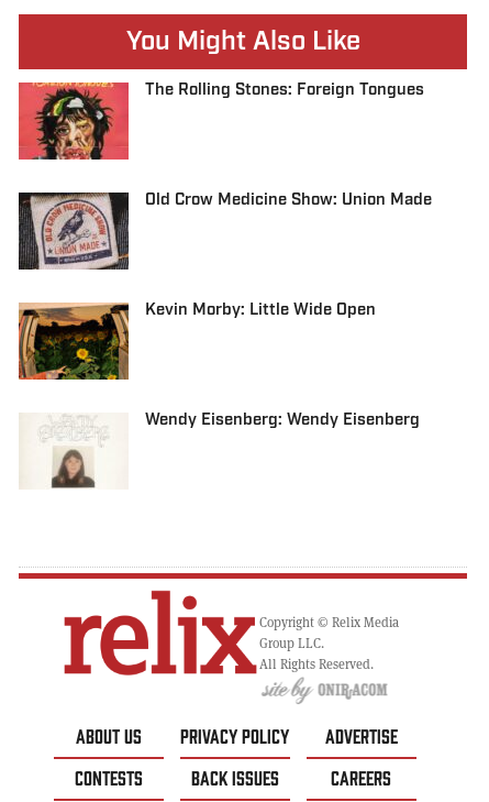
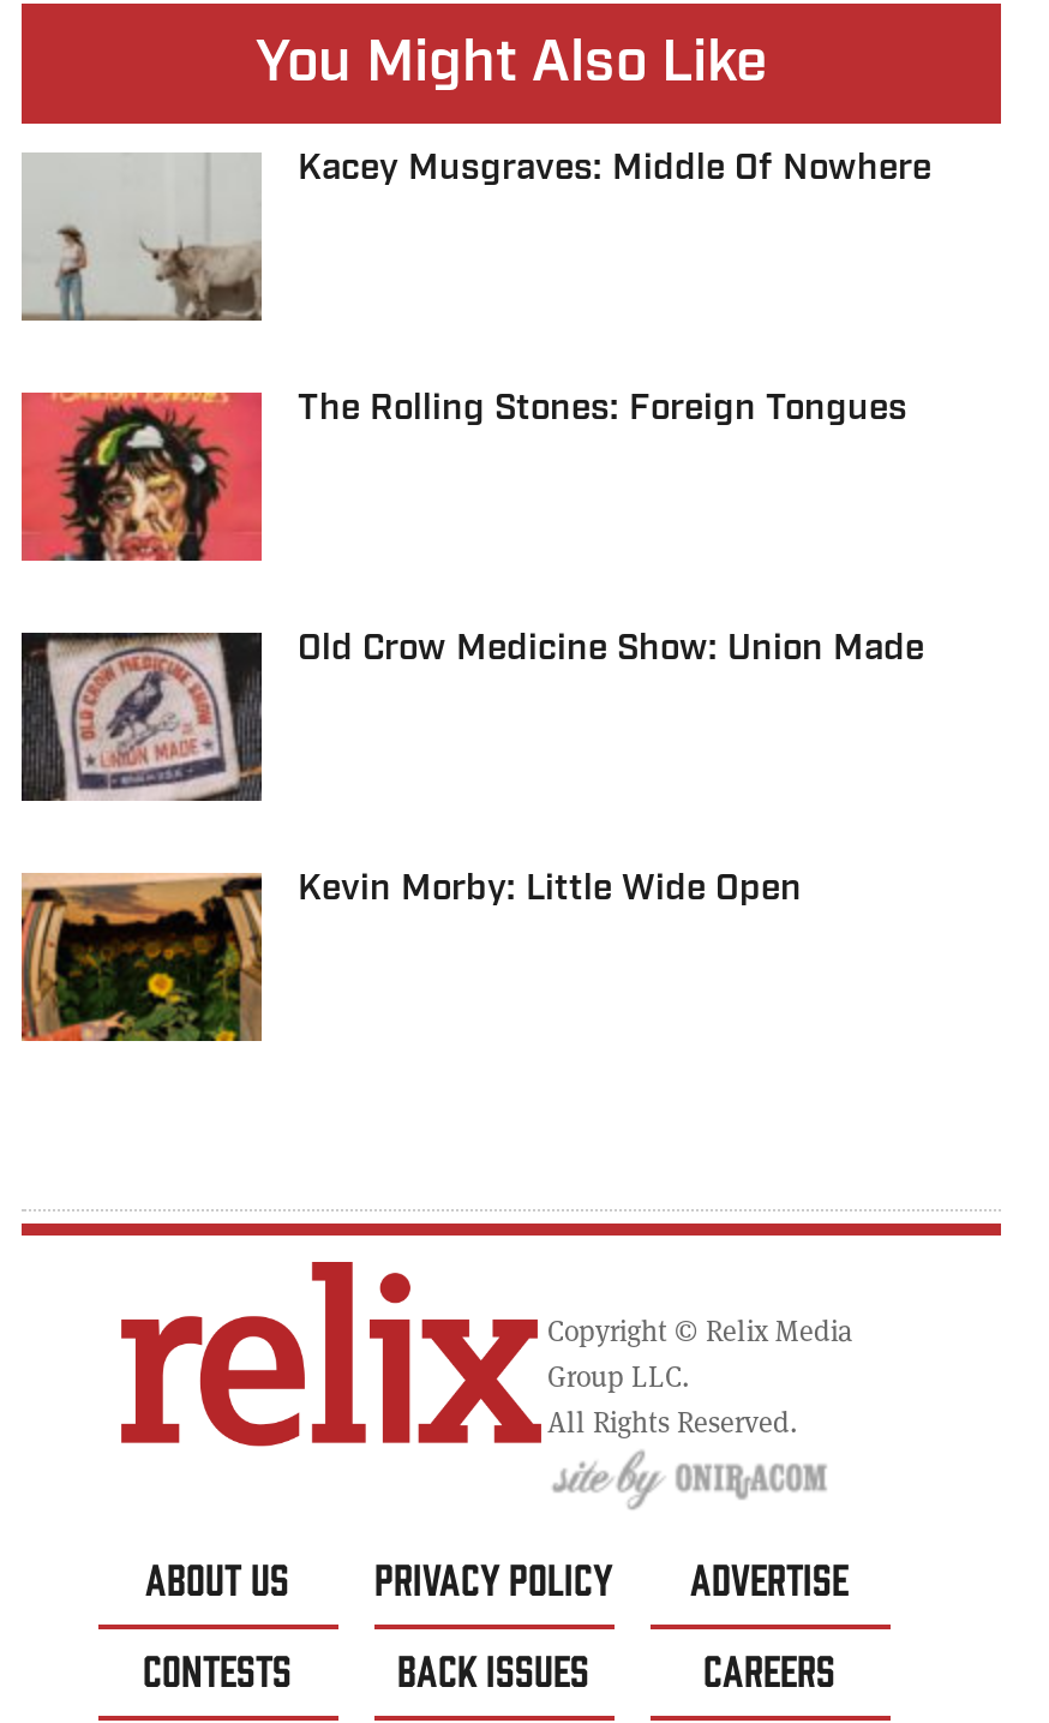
none -> [22,144,931,323] [image] | Kacey Musgraves: Middle Of Nowhere
moved [19,79,432,321] -> [22,384,924,913]: [image] | The Rolling Stones: Foreign Tongues | Old Crow Medicine Show: Union Made | Kevin Morby: Little Wide Open
moved [16,301,131,382] -> [17,871,266,1046]: [image]
[19,409,420,490] [image] | Wendy Eisenberg: Wendy Eisenberg -> none

